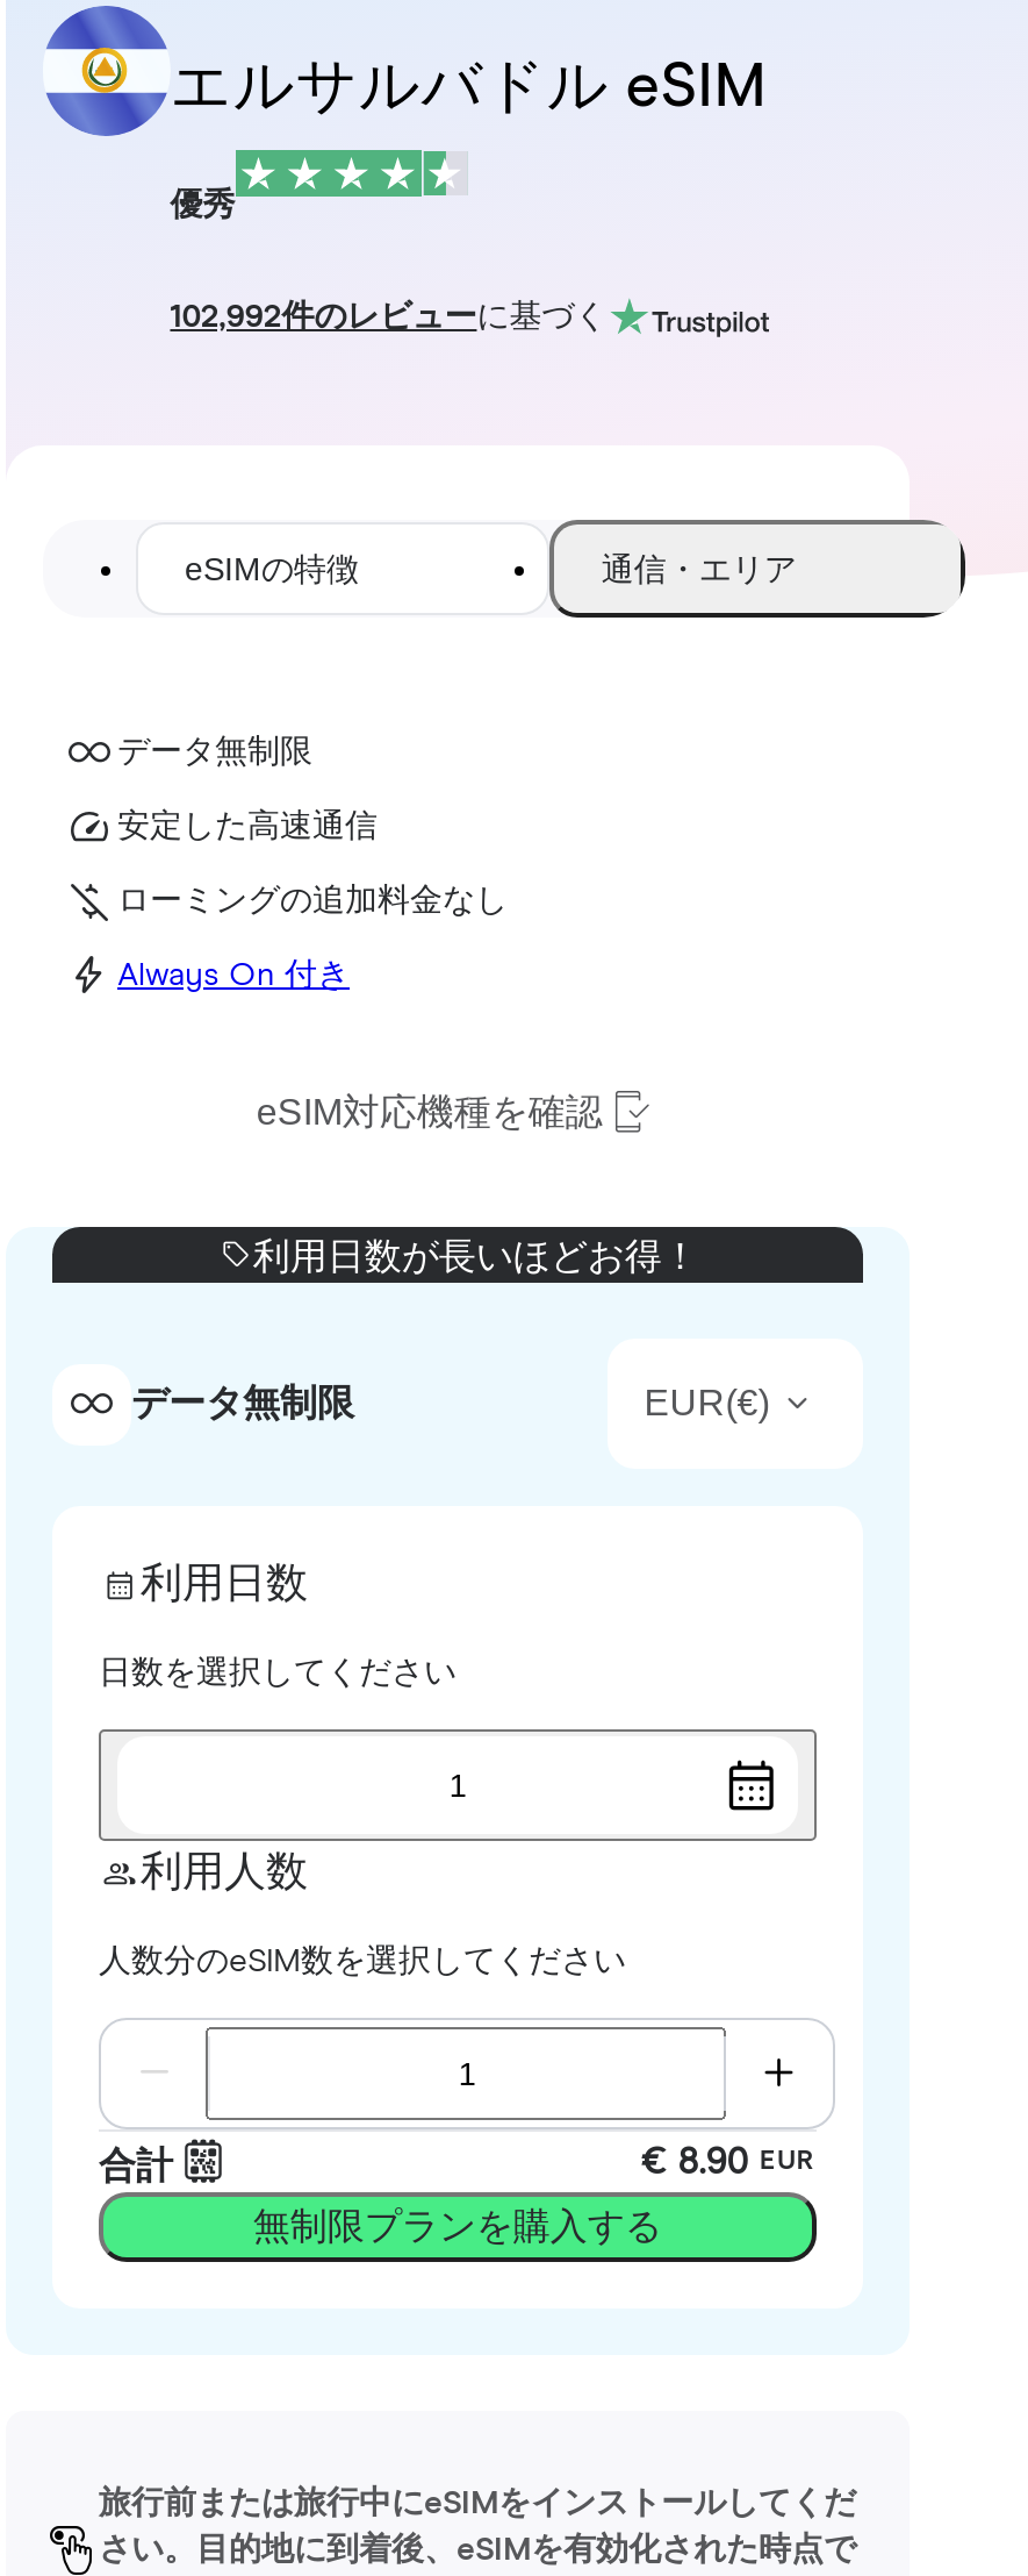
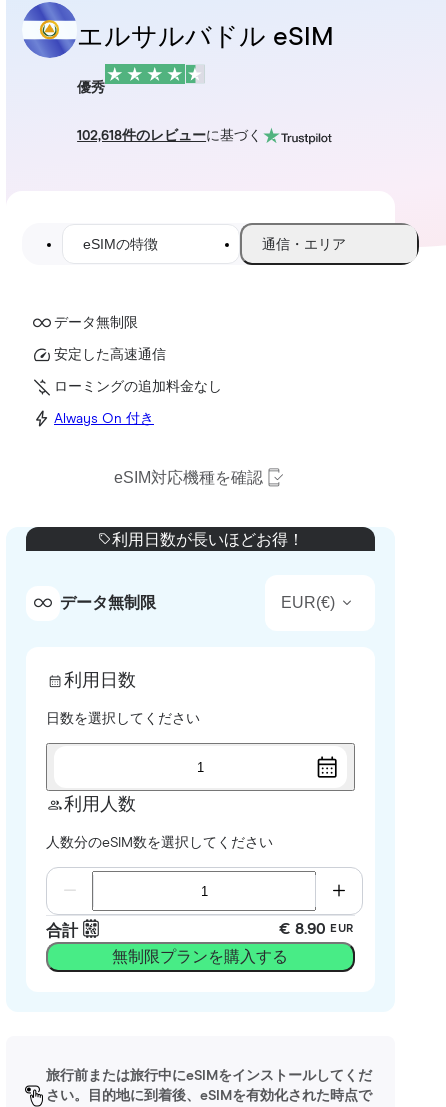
[170,302,607,335] 102,992件のレビューに基づく -> [77,129,262,143] 102,618件のレビューに基づく

